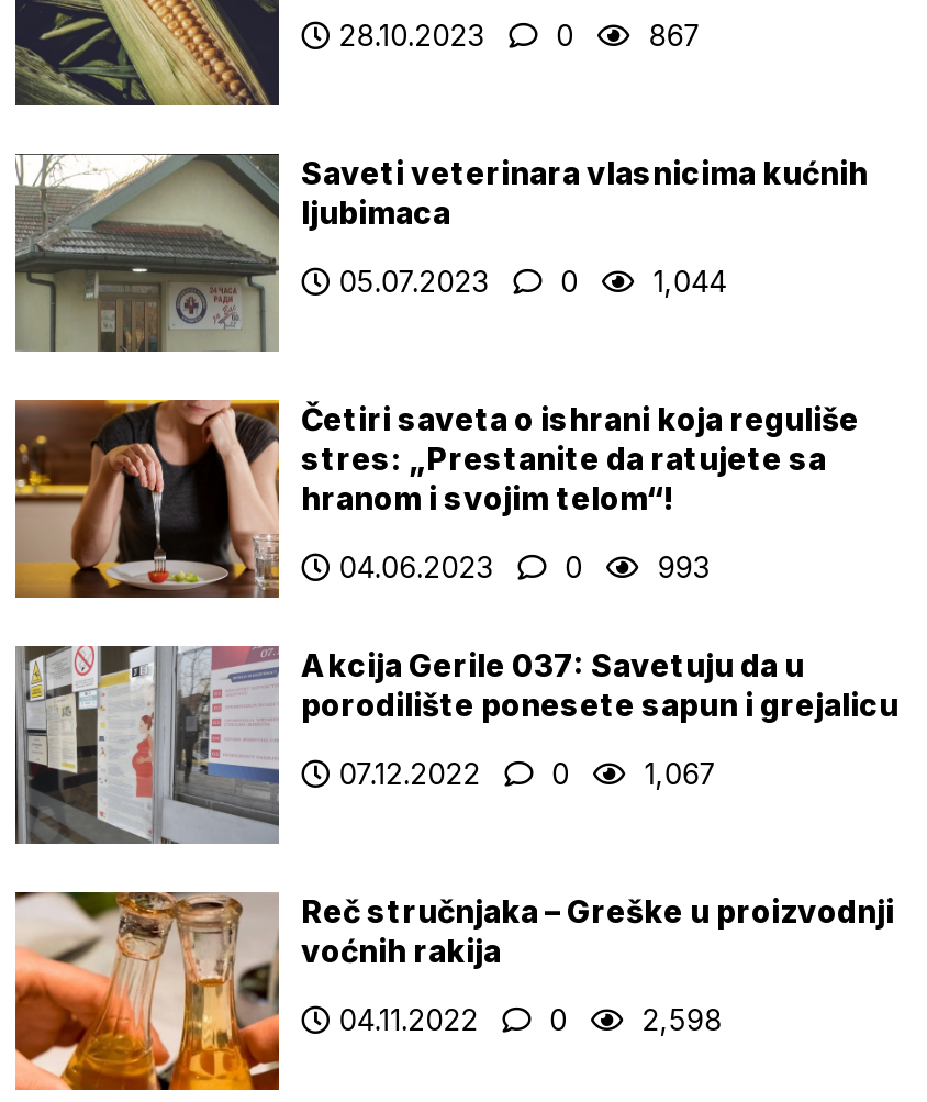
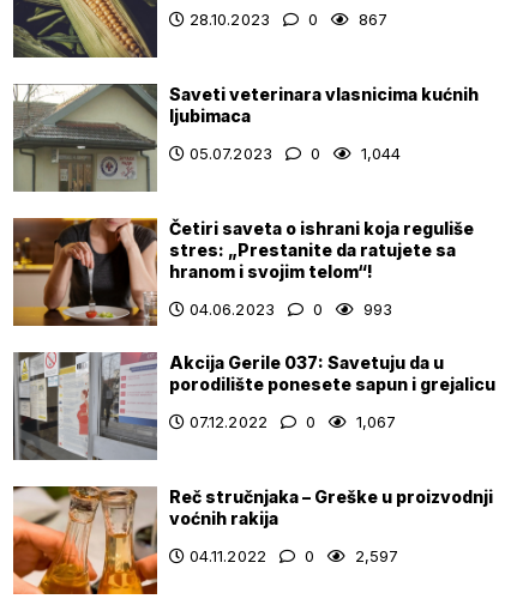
[339,1003,721,1038] 04.11.2022 0 2,598 -> [190,547,399,566] 04.11.2022 0 2,597

